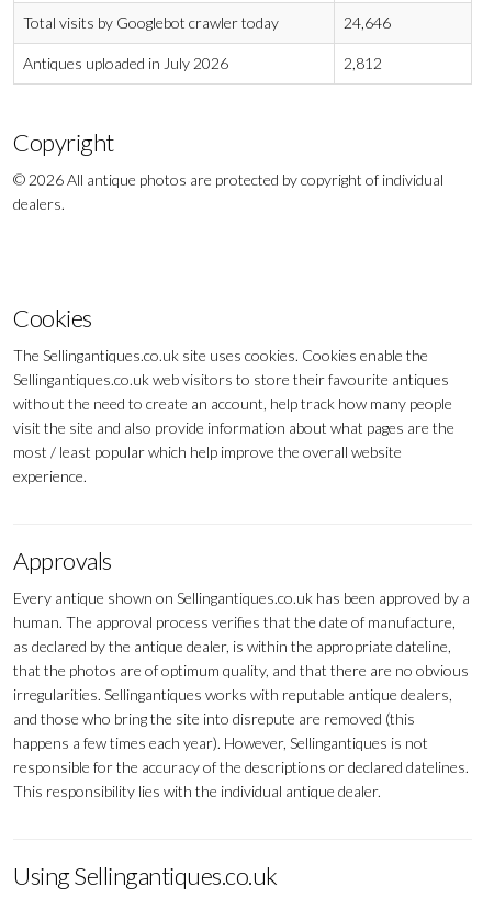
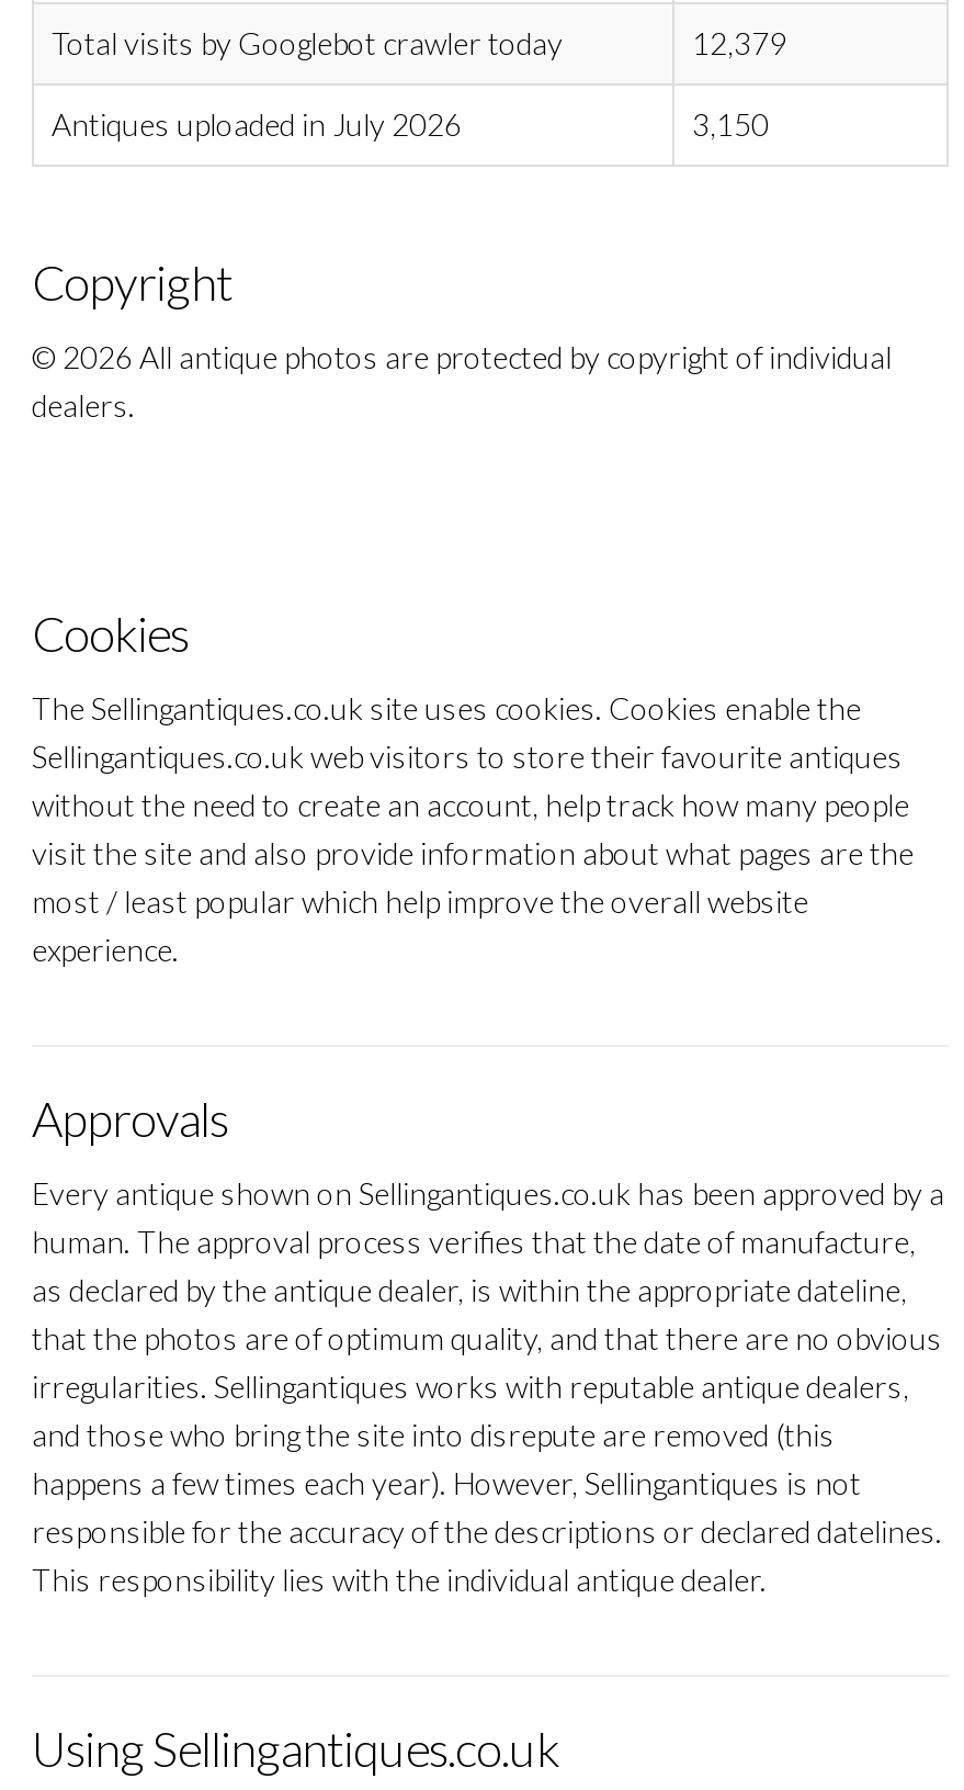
[344,13,391,32] 24,646 -> [692,24,786,61] 12,379
[344,54,382,72] 2,812 -> [692,105,769,143] 3,150

